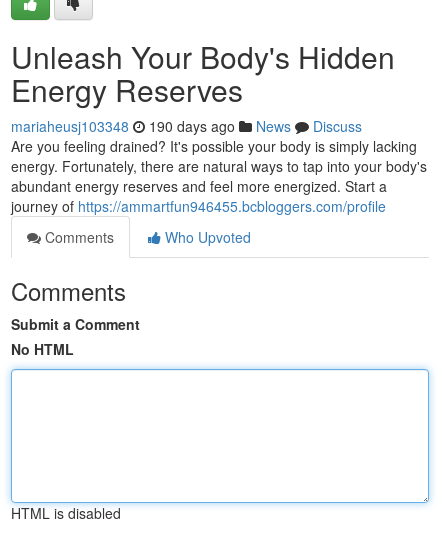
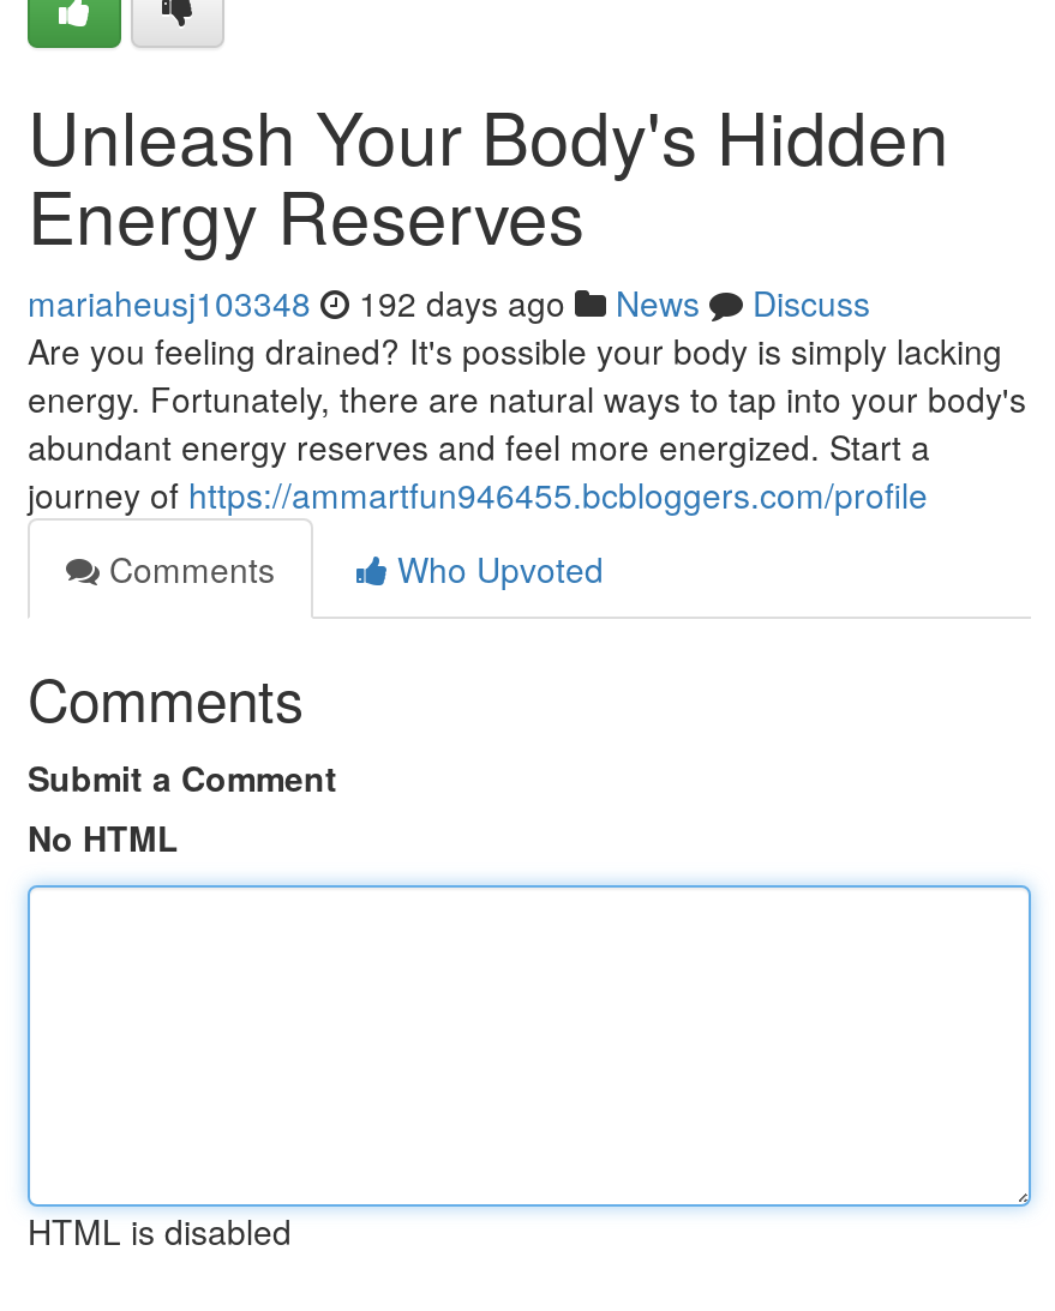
[11,116,362,136] mariaheusj103348 190 days ago News Discuss -> [28,278,870,326] mariaheusj103348 192 days ago News Discuss

